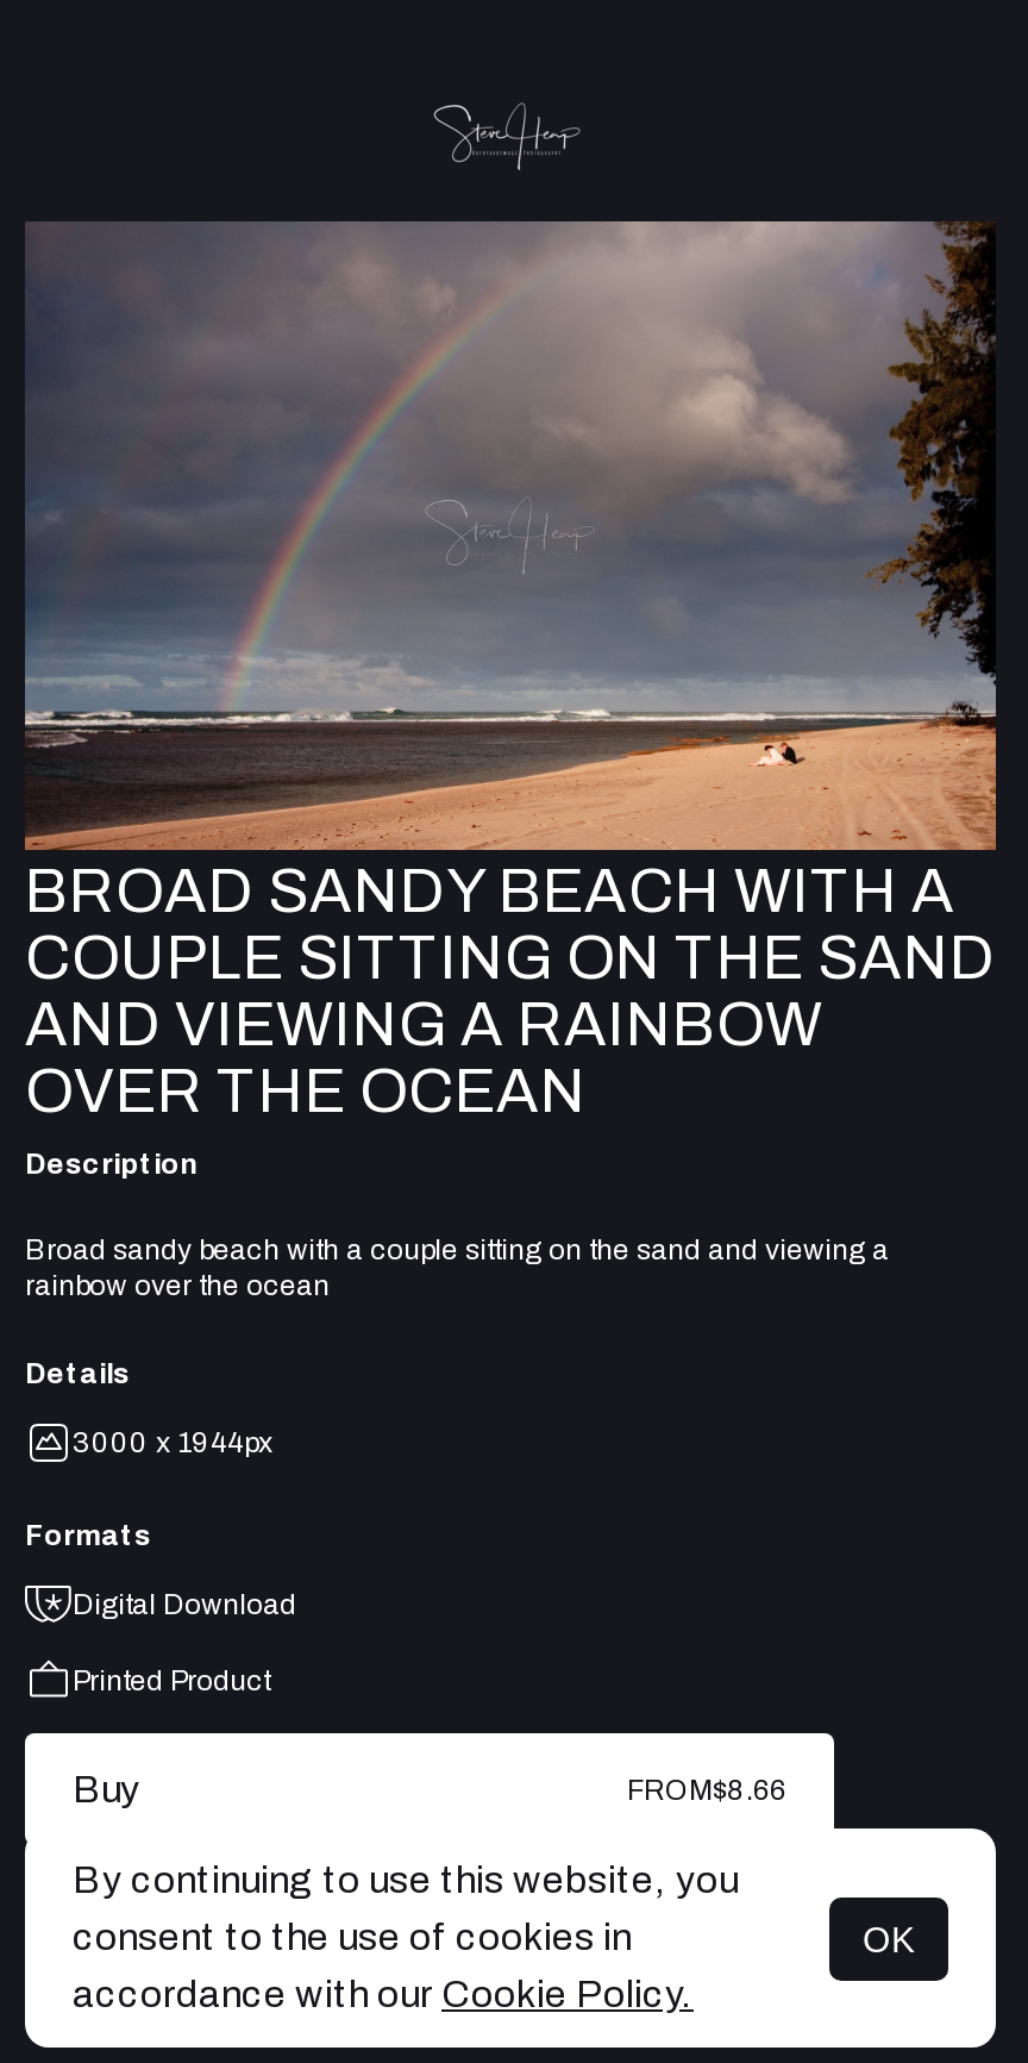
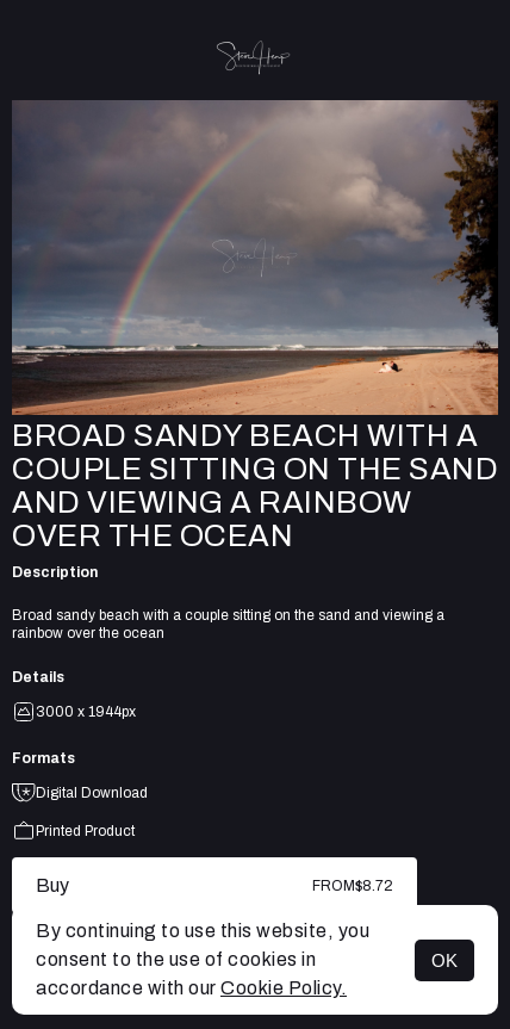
[627,1773,786,1807] FROM$8.66 -> [312,877,393,894] FROM$8.72

